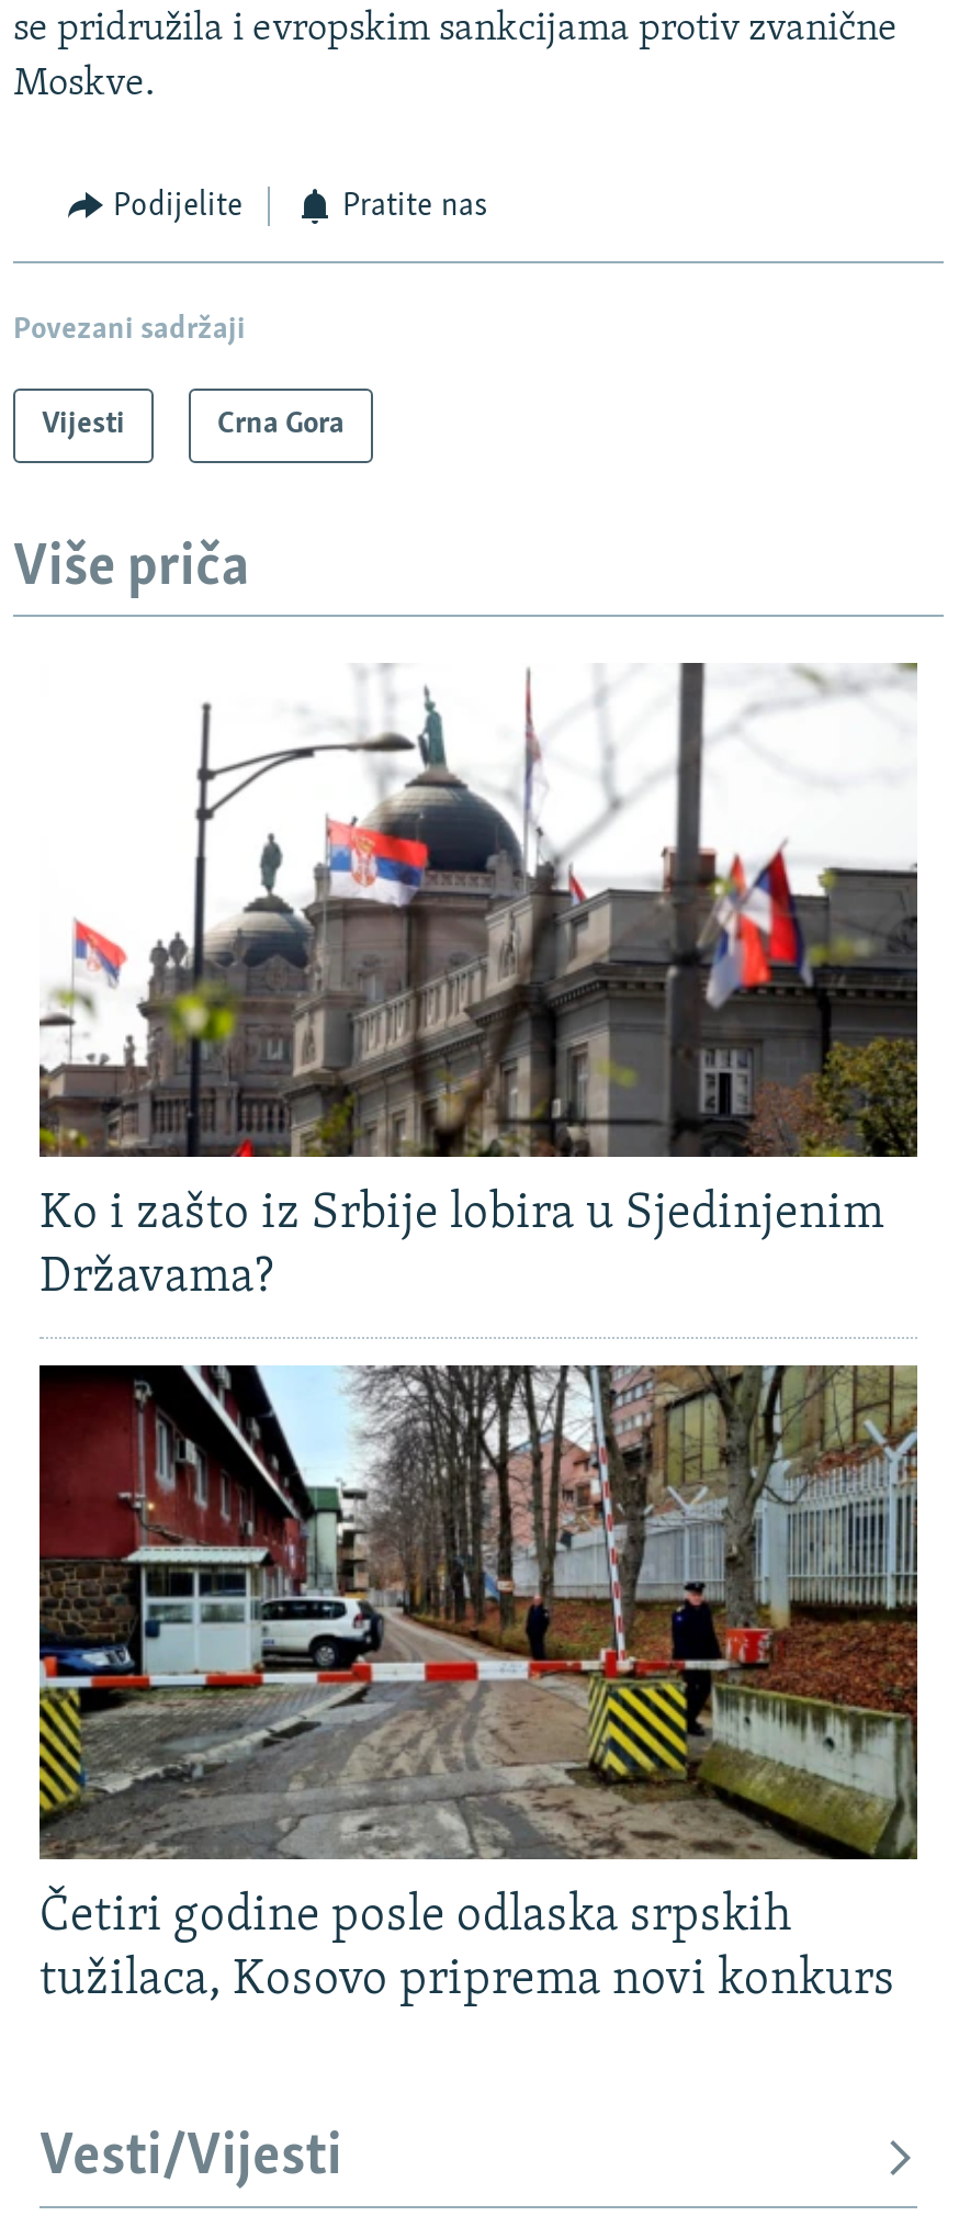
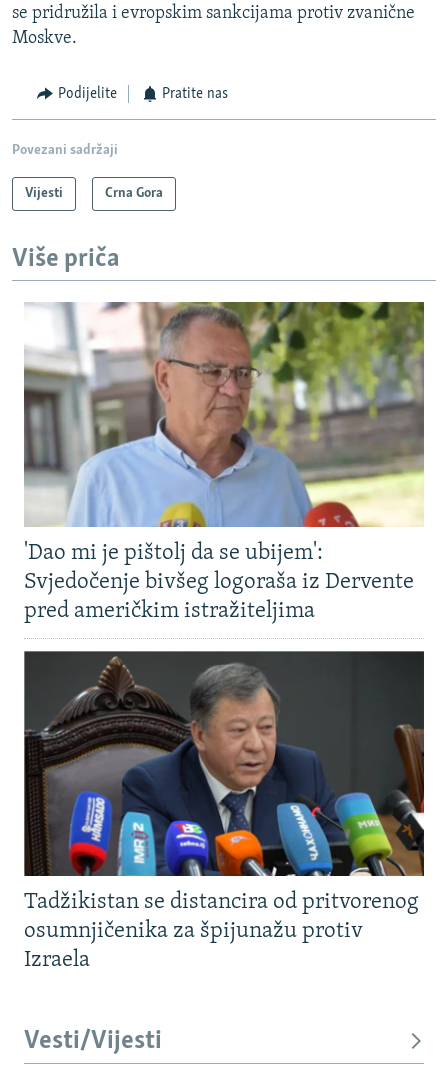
[40,663,919,1305] [image] | Ko i zašto iz Srbije lobira u Sjedinjenim | Državama? -> [23,301,425,623] [image] | 'Dao mi je pištolj da se ubijem': | Svjedočenje bivšeg logoraša iz Dervente | pred američkim istražiteljima
[37,1363,919,2007] [image] | Četiri godine posle odlaska srpskih | tužilaca, Kosovo priprema novi konkurs -> [23,650,425,972] [image] | Tadžikistan se distancira od pritvorenog | osumnjičenika za špijunažu protiv | Izraela

